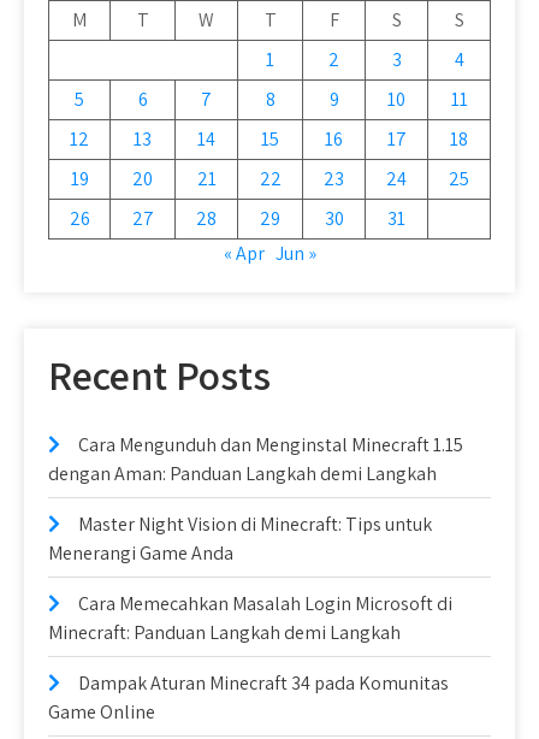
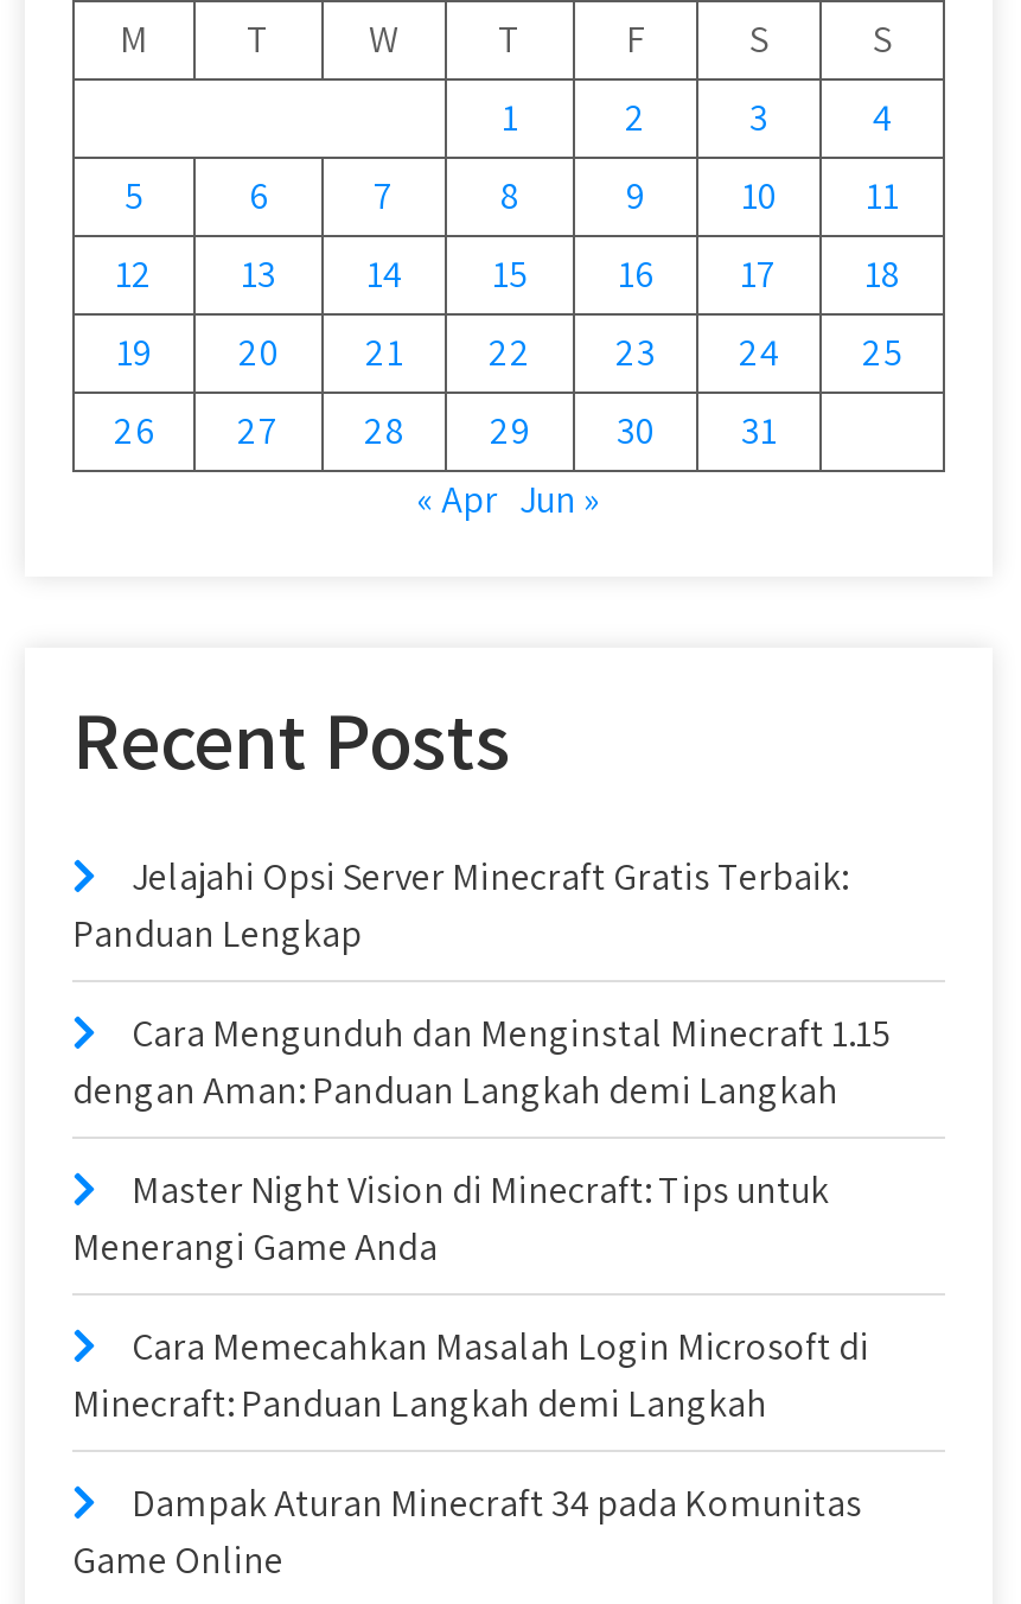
none -> [72,852,848,959] Jelajahi Opsi Server Minecraft Gratis Terbaik: | Panduan Lengkap

